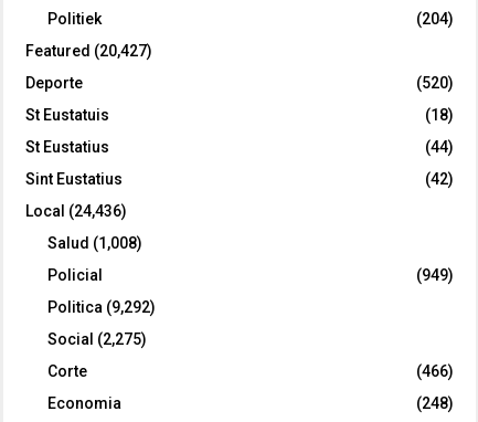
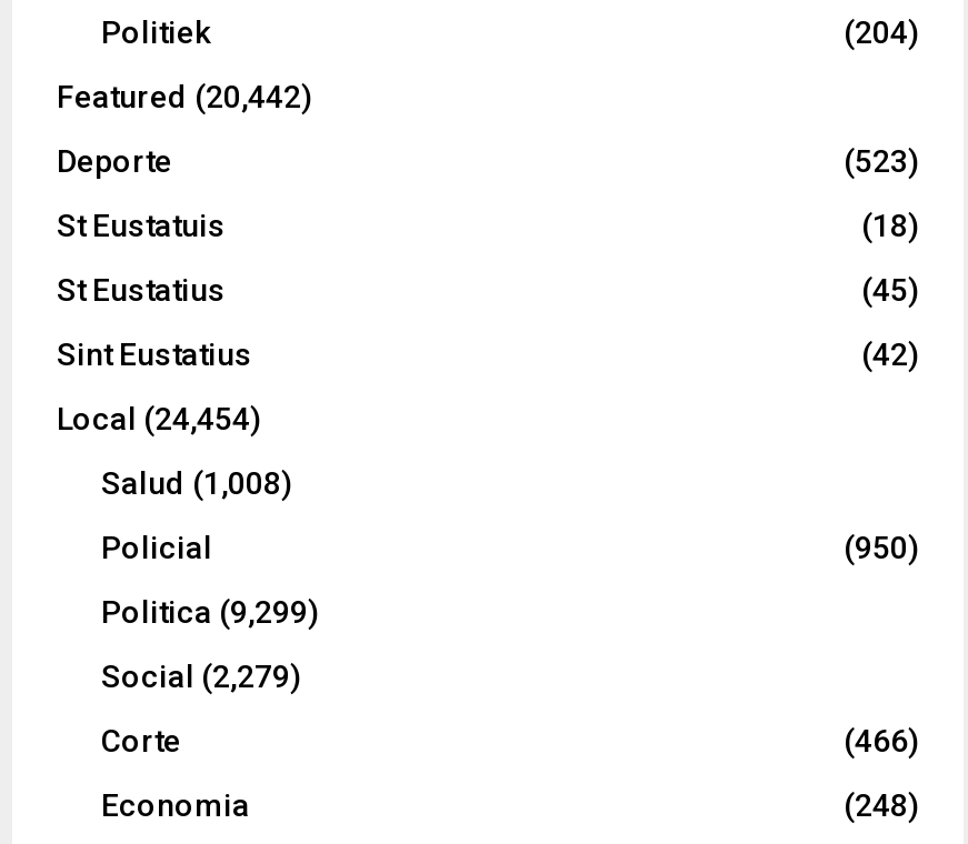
[25,42,152,59] Featured (20,427) -> [57,78,312,113] Featured (20,442)
[416,74,454,91] (520) -> [844,142,919,178] (523)
[425,138,454,155] (44) -> [861,271,919,307] (45)
[25,202,127,219] Local (24,436) -> [57,400,261,436] Local (24,454)
[416,266,454,283] (949) -> [844,529,919,564] (950)
[47,298,156,316] Politica (9,292) -> [101,593,319,629] Politica (9,299)
[47,330,147,348] Social (2,275) -> [101,658,301,693] Social (2,279)

